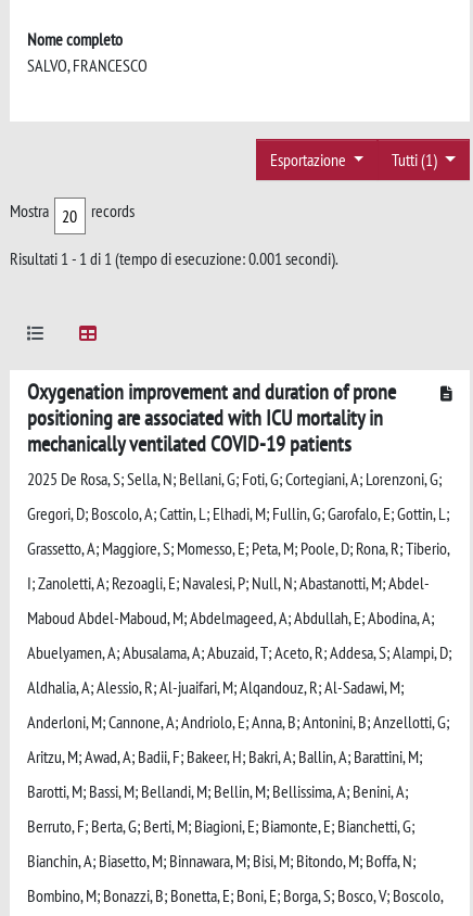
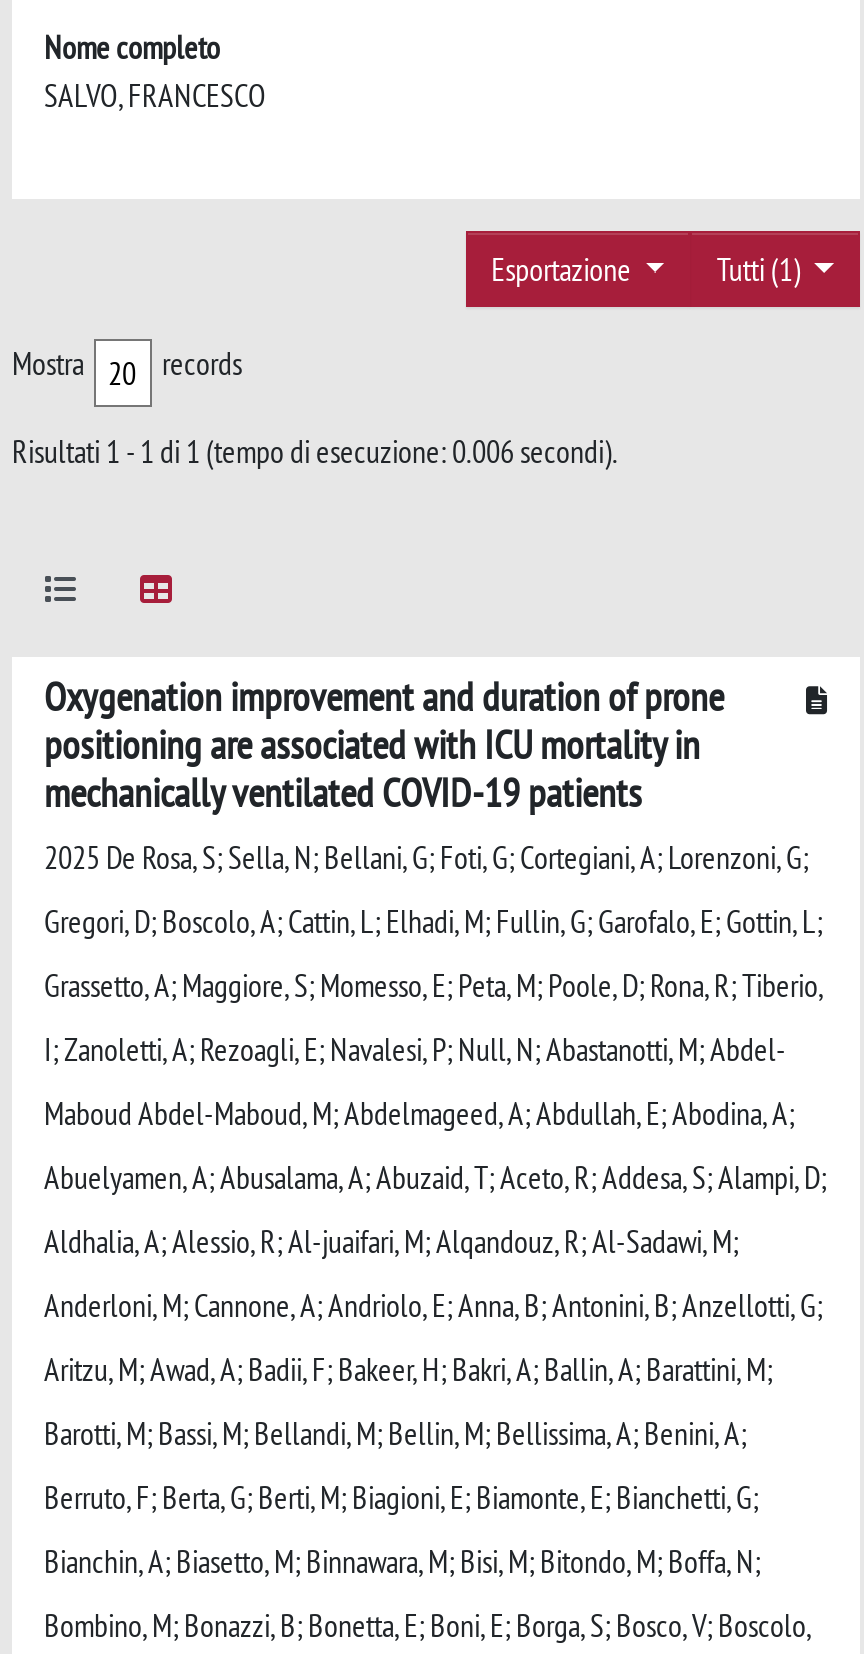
[10,247,338,269] Risultati 1 - 1 di 1 (tempo di esecuzione: 0.001 secondi). -> [12,431,618,471] Risultati 1 - 1 di 1 (tempo di esecuzione: 0.006 secondi).

